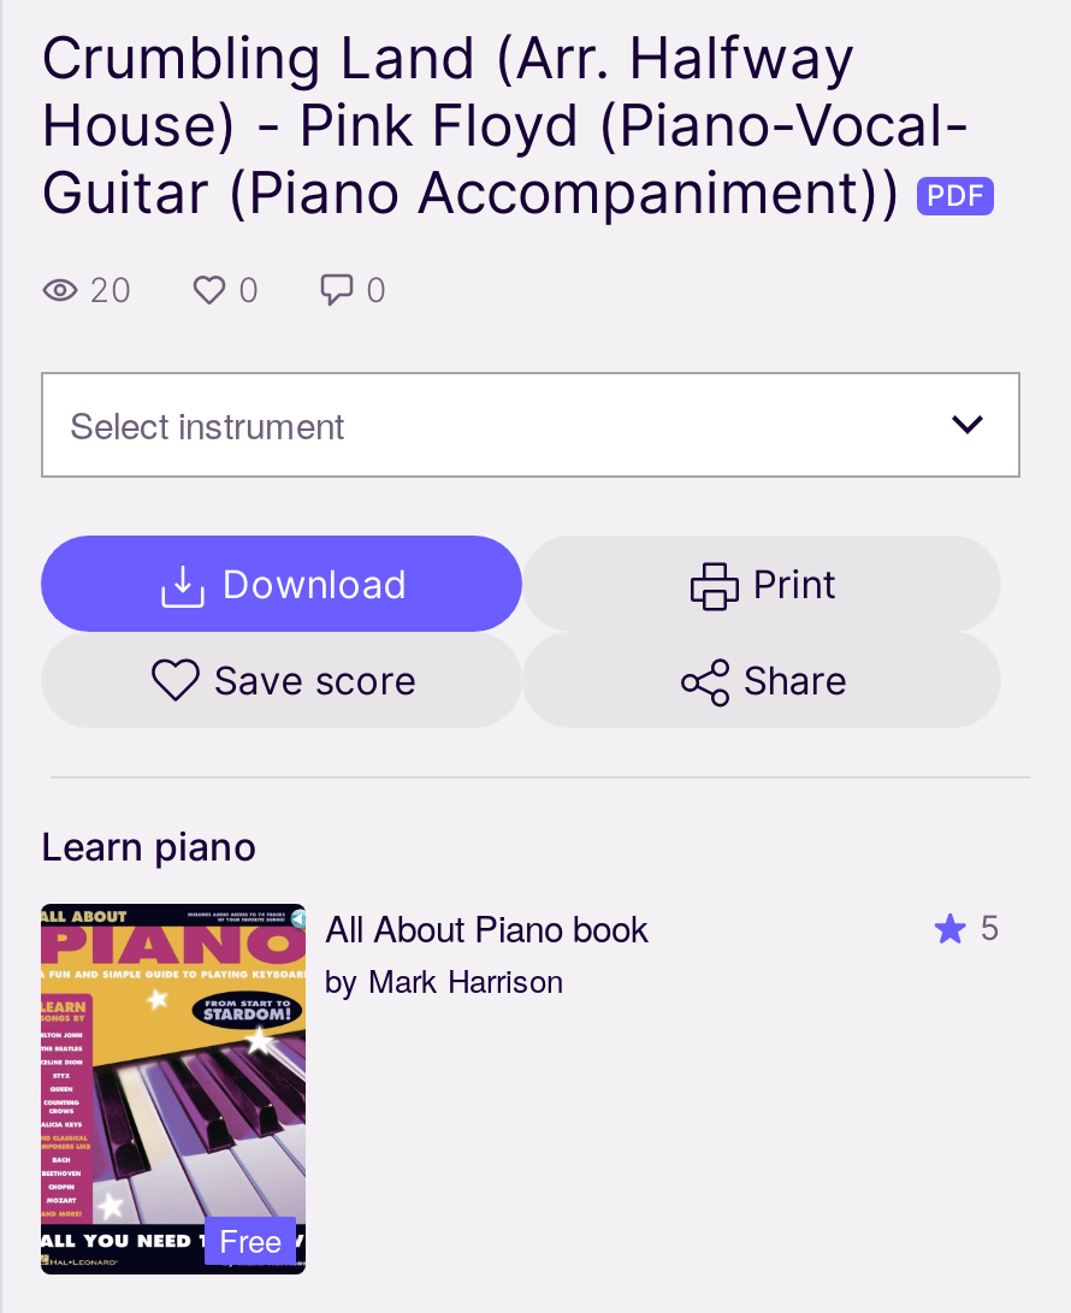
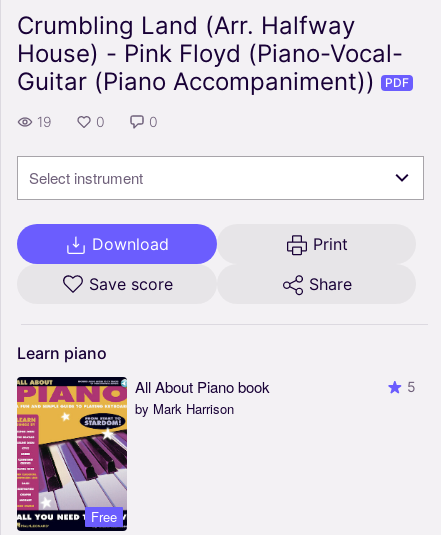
[89,269,132,310] 20 -> [37,113,52,130] 19

